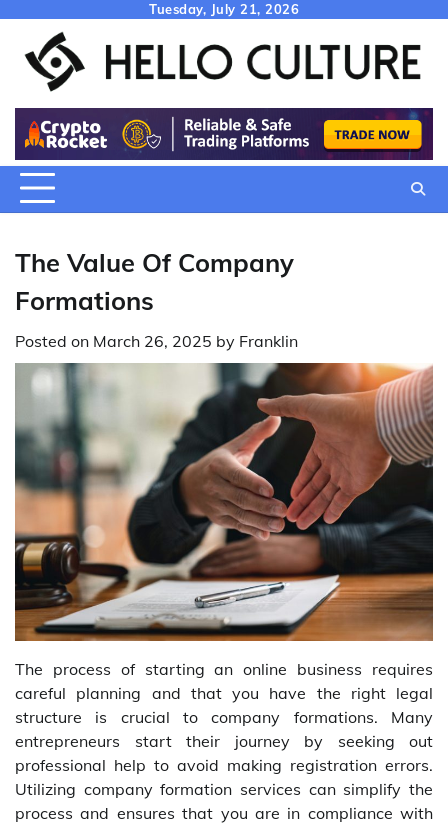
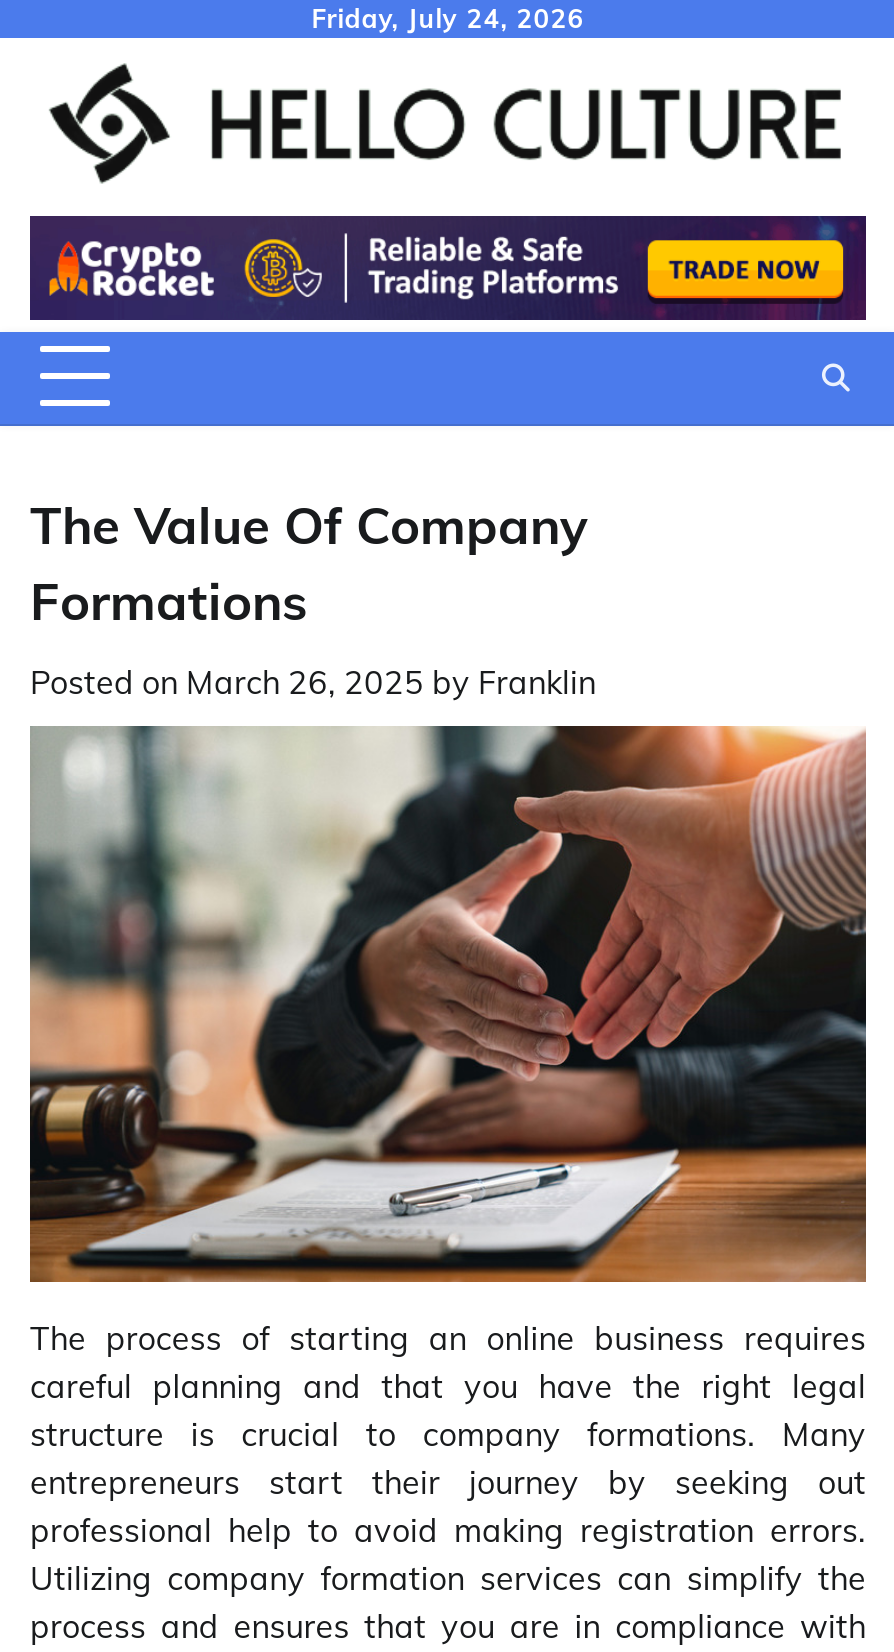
[149,1,299,17] Tuesday, July 21, 2026 -> [312,2,584,34] Friday, July 24, 2026

